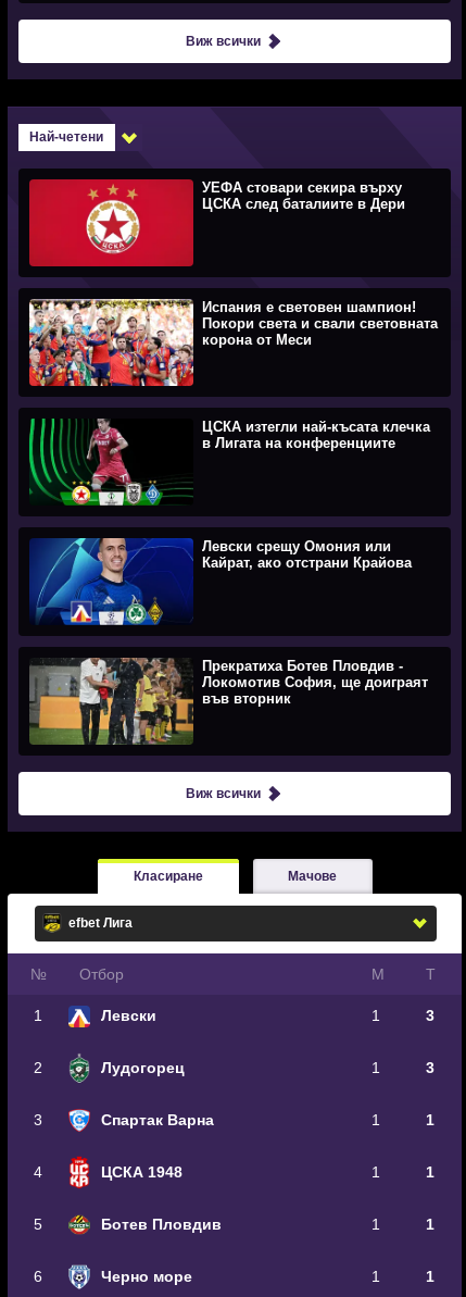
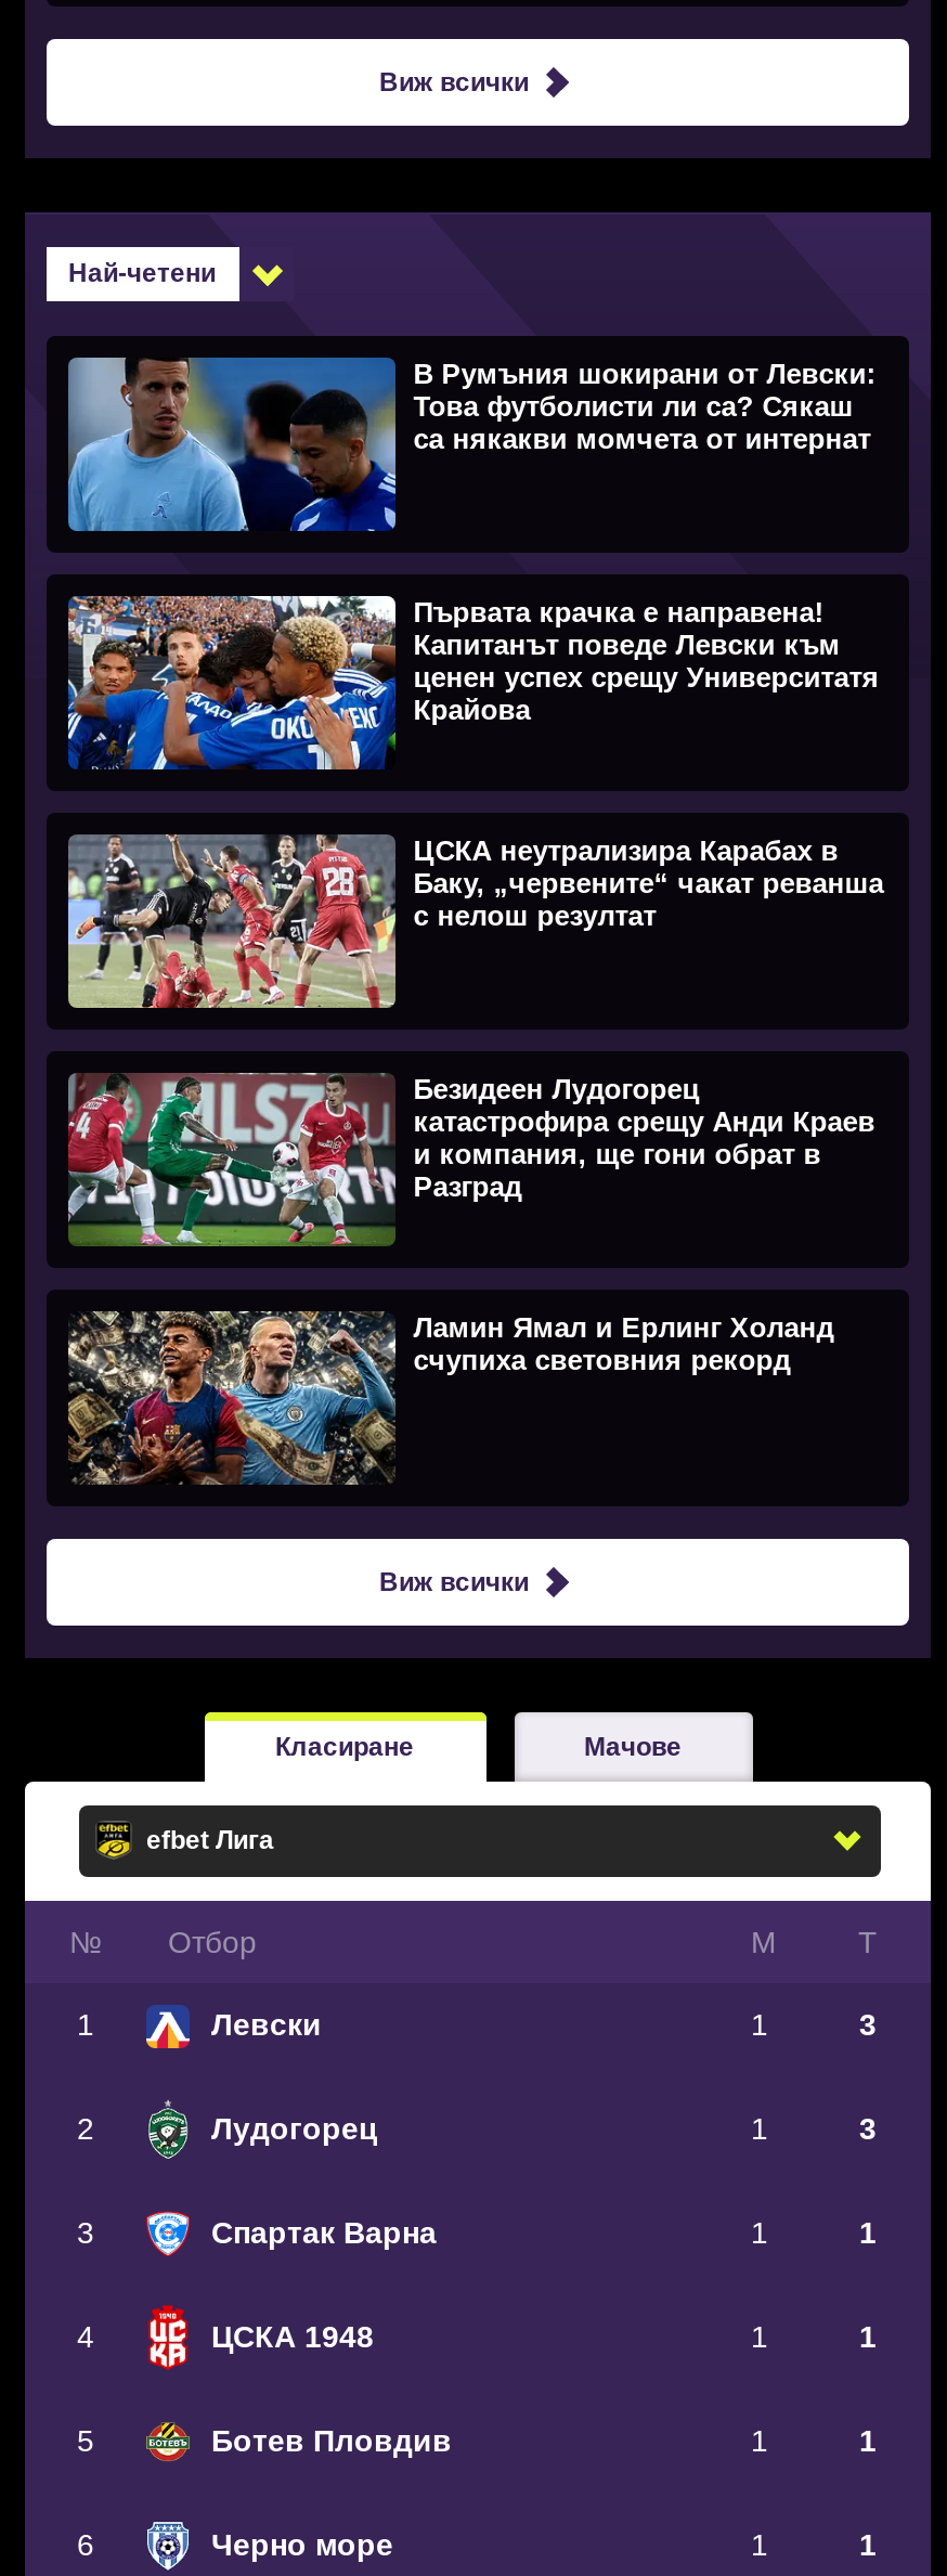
[28,178,405,267] [image] | УЕФА стовари секира върху | ЦСКА след баталиите в Дери -> [66,355,875,533] [image] | В Румъния шокирани от Левски: | Това футболисти ли са? Сякаш | са някакви момчета от интернат
[28,298,438,387] [image] | Испания е световен шампион! | Покори света и свали световната | корона от Меси -> [66,594,879,772] [image] | Първата крачка е направена! | Капитанът поведе Левски към | ценен успех срещу Университатя | Крайова
[28,418,430,506] [image] | ЦСКА изтегли най-късата клечка | в Лигата на конференциите -> [66,832,884,1010] [image] | ЦСКА неутрализира Карабах в | Баку, „червените“ чакат реванша | с нелош резултат
[29,537,412,626] [image] | Левски срещу Омония или | Кайрат, ако отстрани Крайова -> [66,1071,875,1248] [image] | Безидеен Лудогорец | катастрофира срещу Анди Краев | и компания, ще гони обрат в | Разград
[29,657,428,746] [image] | Прекратиха Ботев Пловдив - | Локомотив София, ще доиграят | във вторник -> [68,1309,834,1485] [image] | Ламин Ямал и Ерлинг Холанд | счупиха световния рекорд

